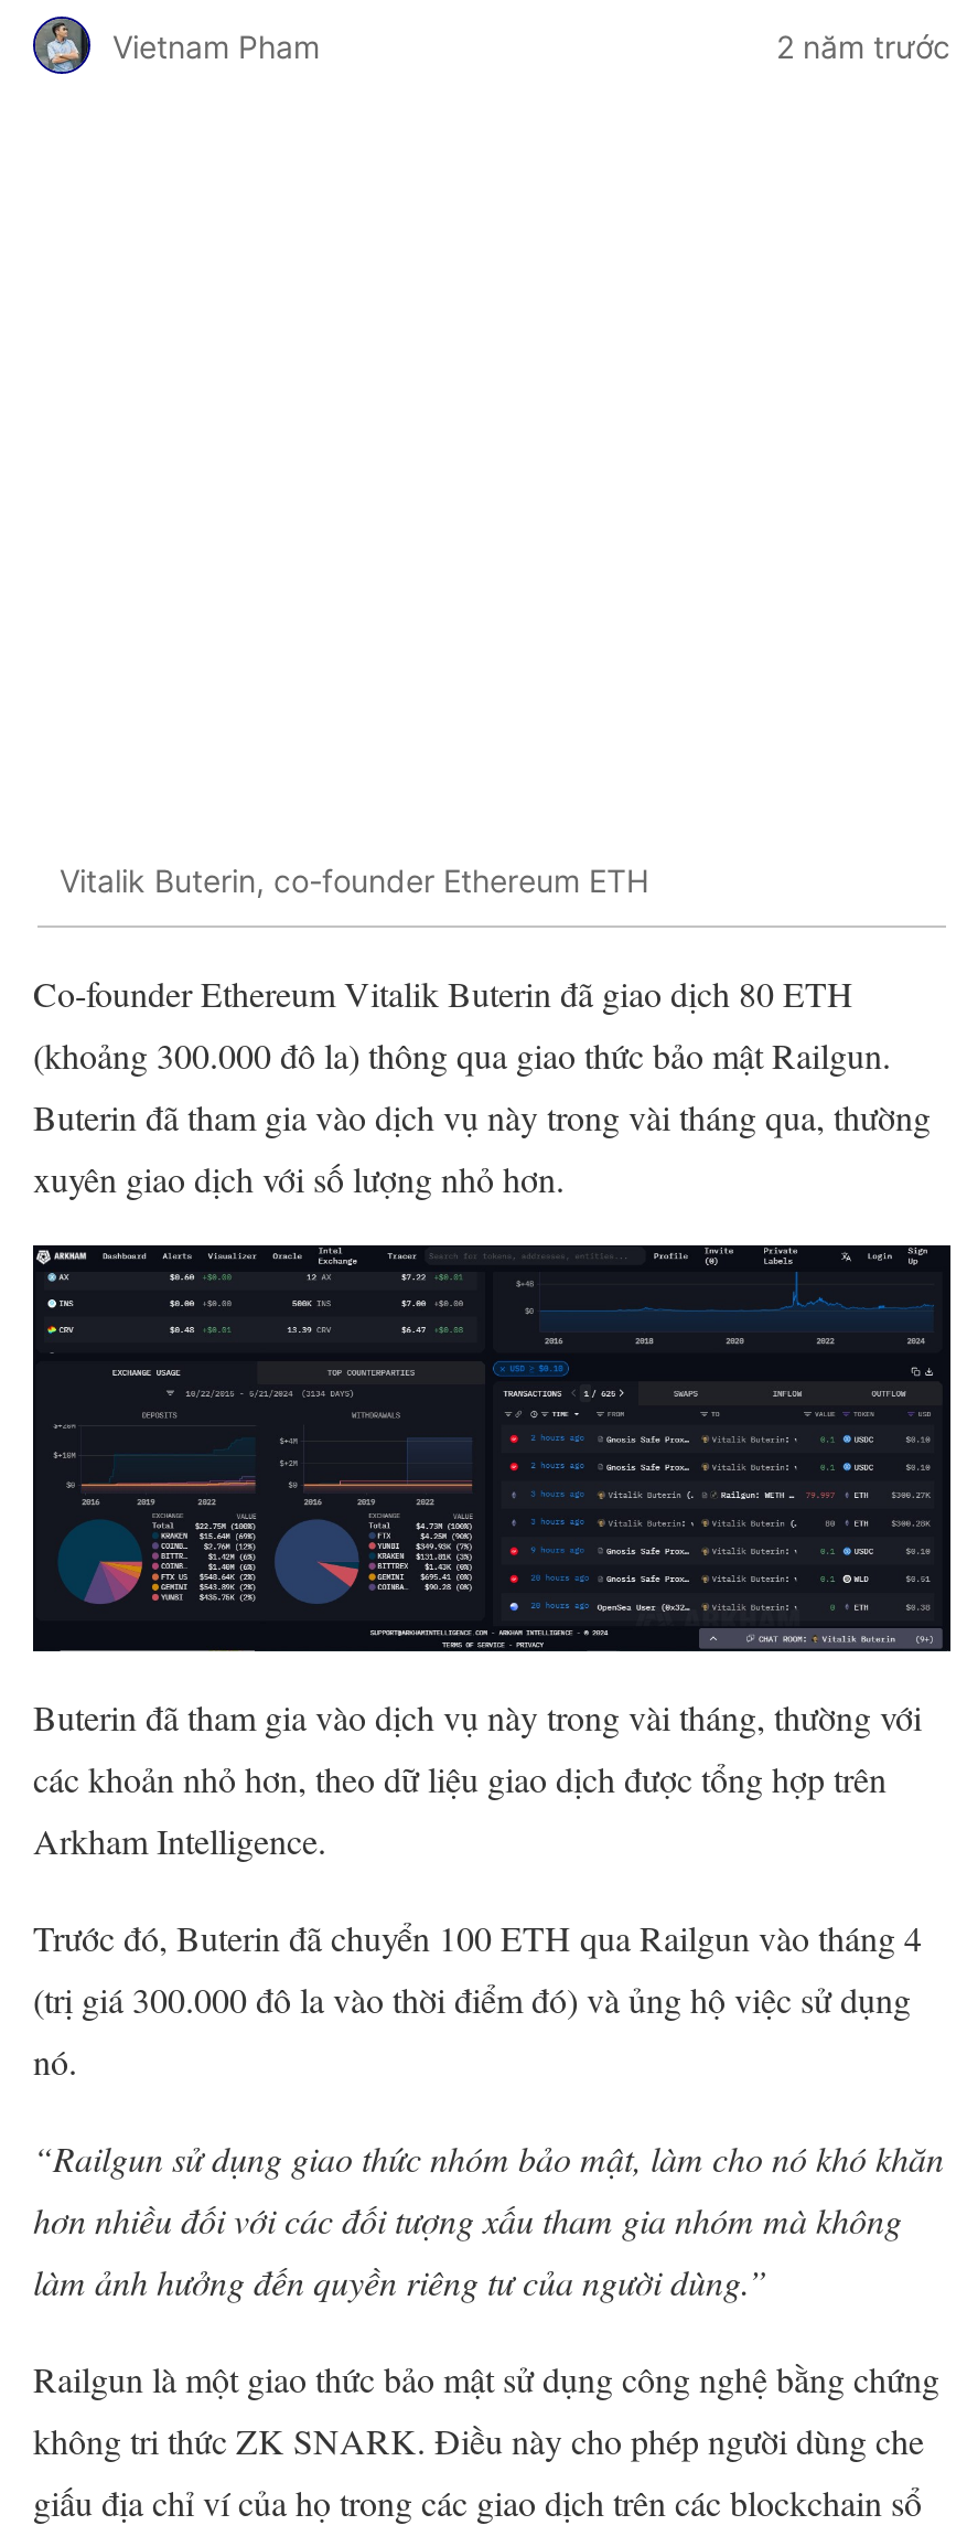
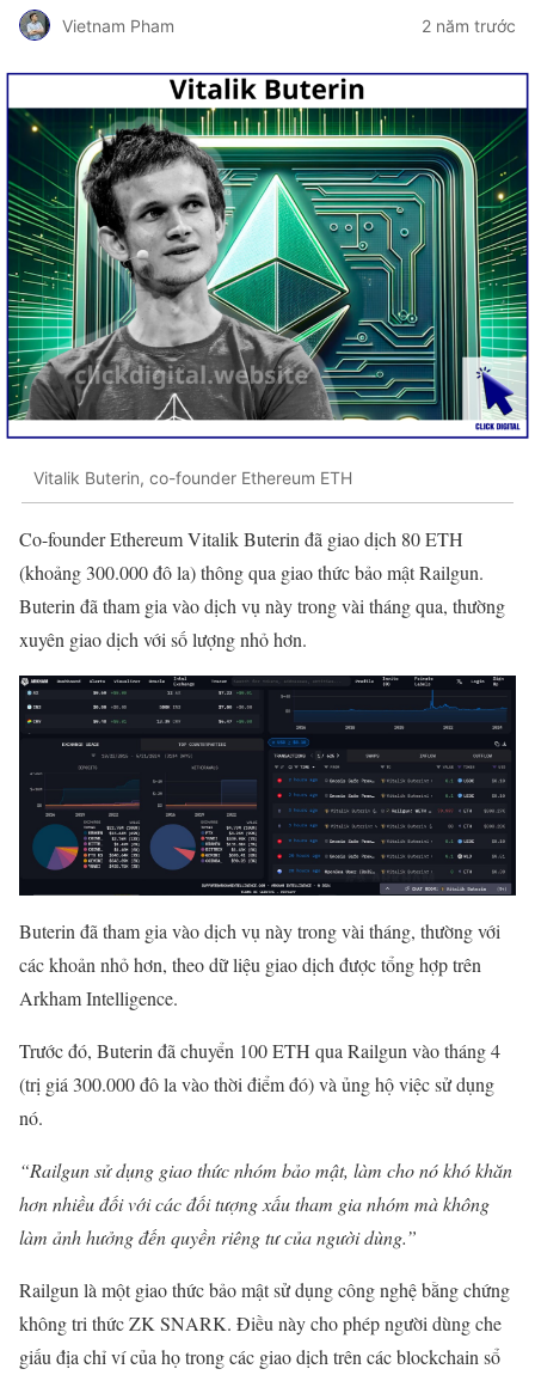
none -> [5,72,530,440] [image]

